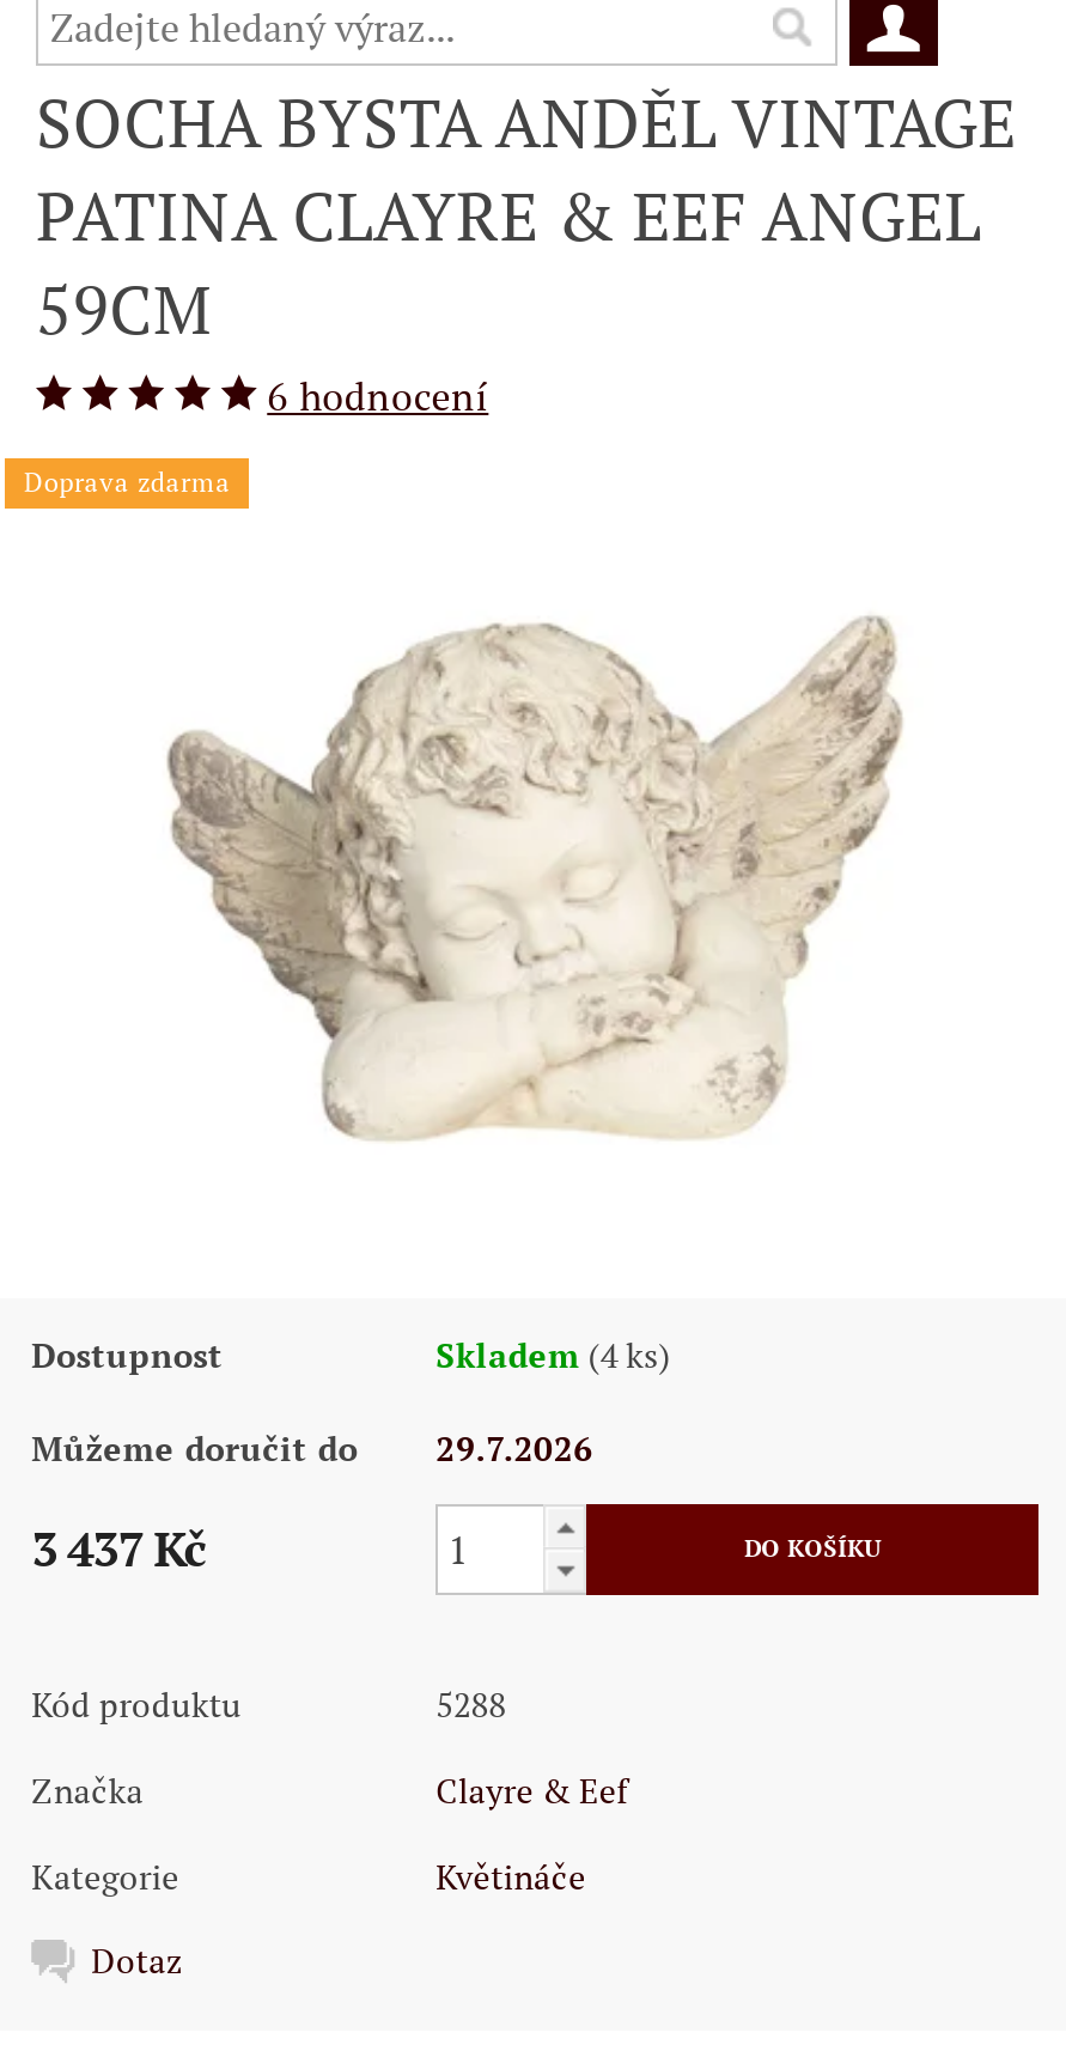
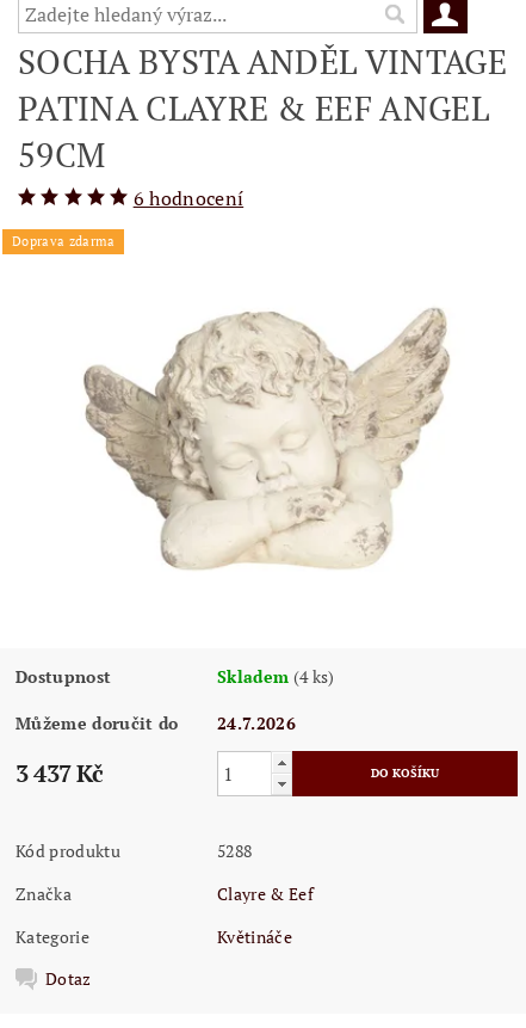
[31,1425,593,1470] Můžeme doručit do 29.7.2026 -> [16,711,296,734] Můžeme doručit do 24.7.2026

